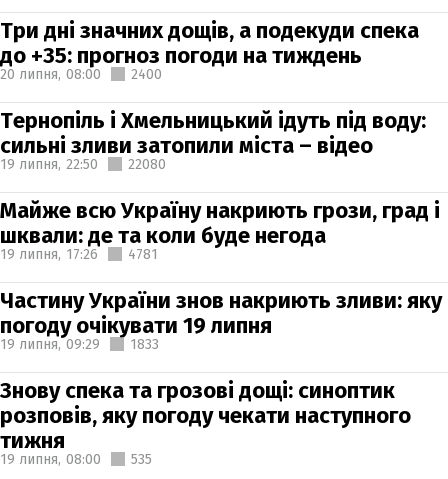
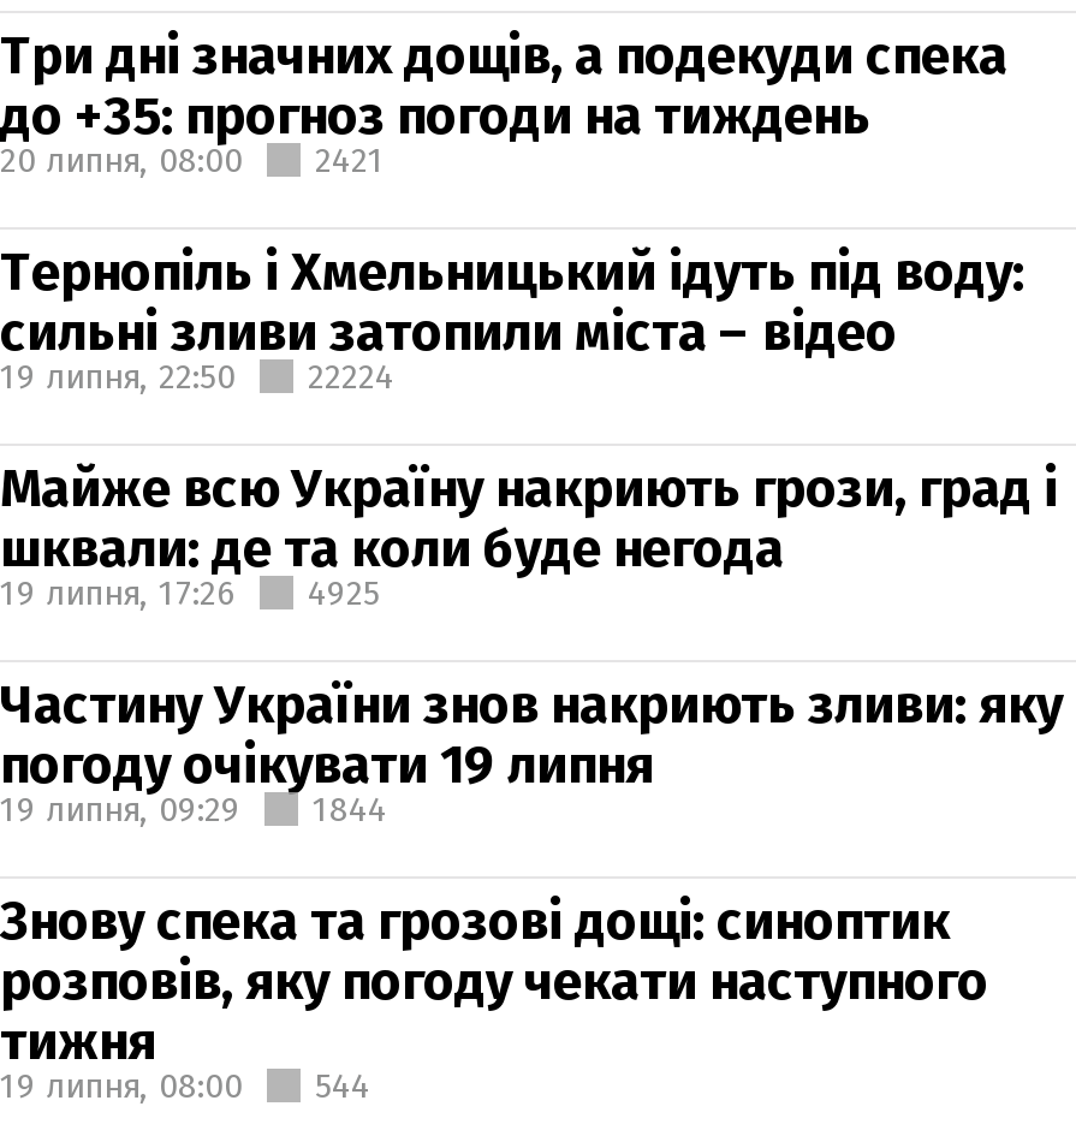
[0,65,162,82] 20 липня, 08:00 2400 -> [0,139,385,180] 20 липня, 08:00 2421
[0,155,166,172] 19 липня, 22:50 22080 -> [0,356,394,397] 19 липня, 22:50 22224
[0,245,158,262] 19 липня, 17:26 4781 -> [0,572,380,613] 19 липня, 17:26 4925
[0,335,159,352] 19 липня, 09:29 1833 -> [0,789,387,829] 19 липня, 09:29 1844
[0,450,152,467] 19 липня, 08:00 535 -> [0,1065,370,1106] 19 липня, 08:00 544

